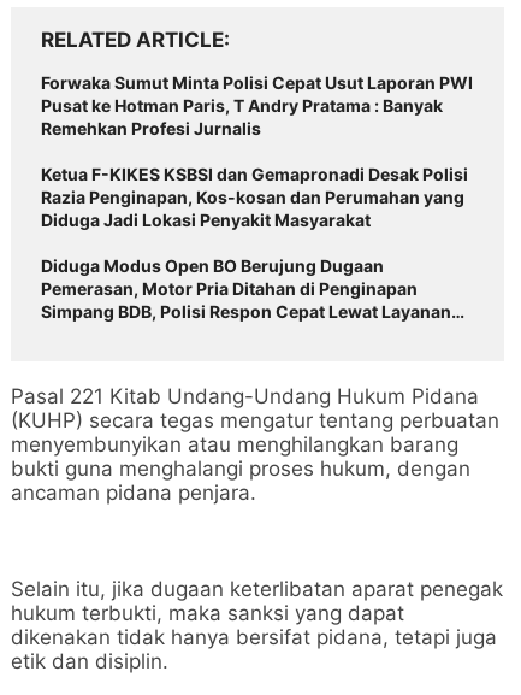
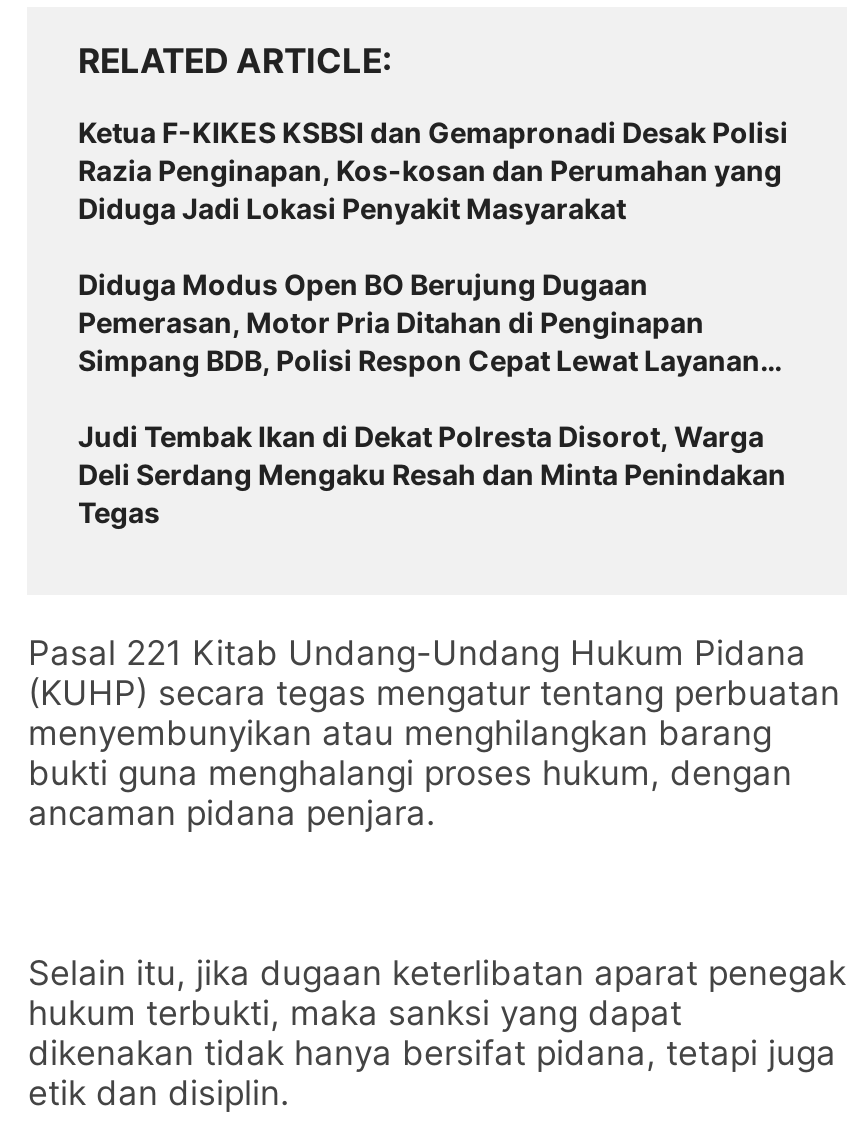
[42,72,473,139] Forwaka Sumut Minta Polisi Cepat Usut Laporan PWI | Pusat ke Hotman Paris, T Andry Pratama : Banyak | Remehkan Profesi Jurnalis -> none
moved [42,164,469,322] -> [78,115,788,377]: Ketua F-KIKES KSBSI dan Gemapronadi Desak Polisi | Razia Penginapan, Kos-kosan dan Perumahan yang | Diduga Jadi Lokasi Penyakit Masyarakat | Diduga Modus Open BO Berujung Dugaan | Pemerasan, Motor Pria Ditahan di Penginapan | Simpang BDB, Polisi Respon Cepat Lewat Layanan
none -> [78,419,786,529] Judi Tembak Ikan di Dekat Polresta Disorot, Warga | Deli Serdang Mengaku Resah dan Minta Penindakan | Tegas

